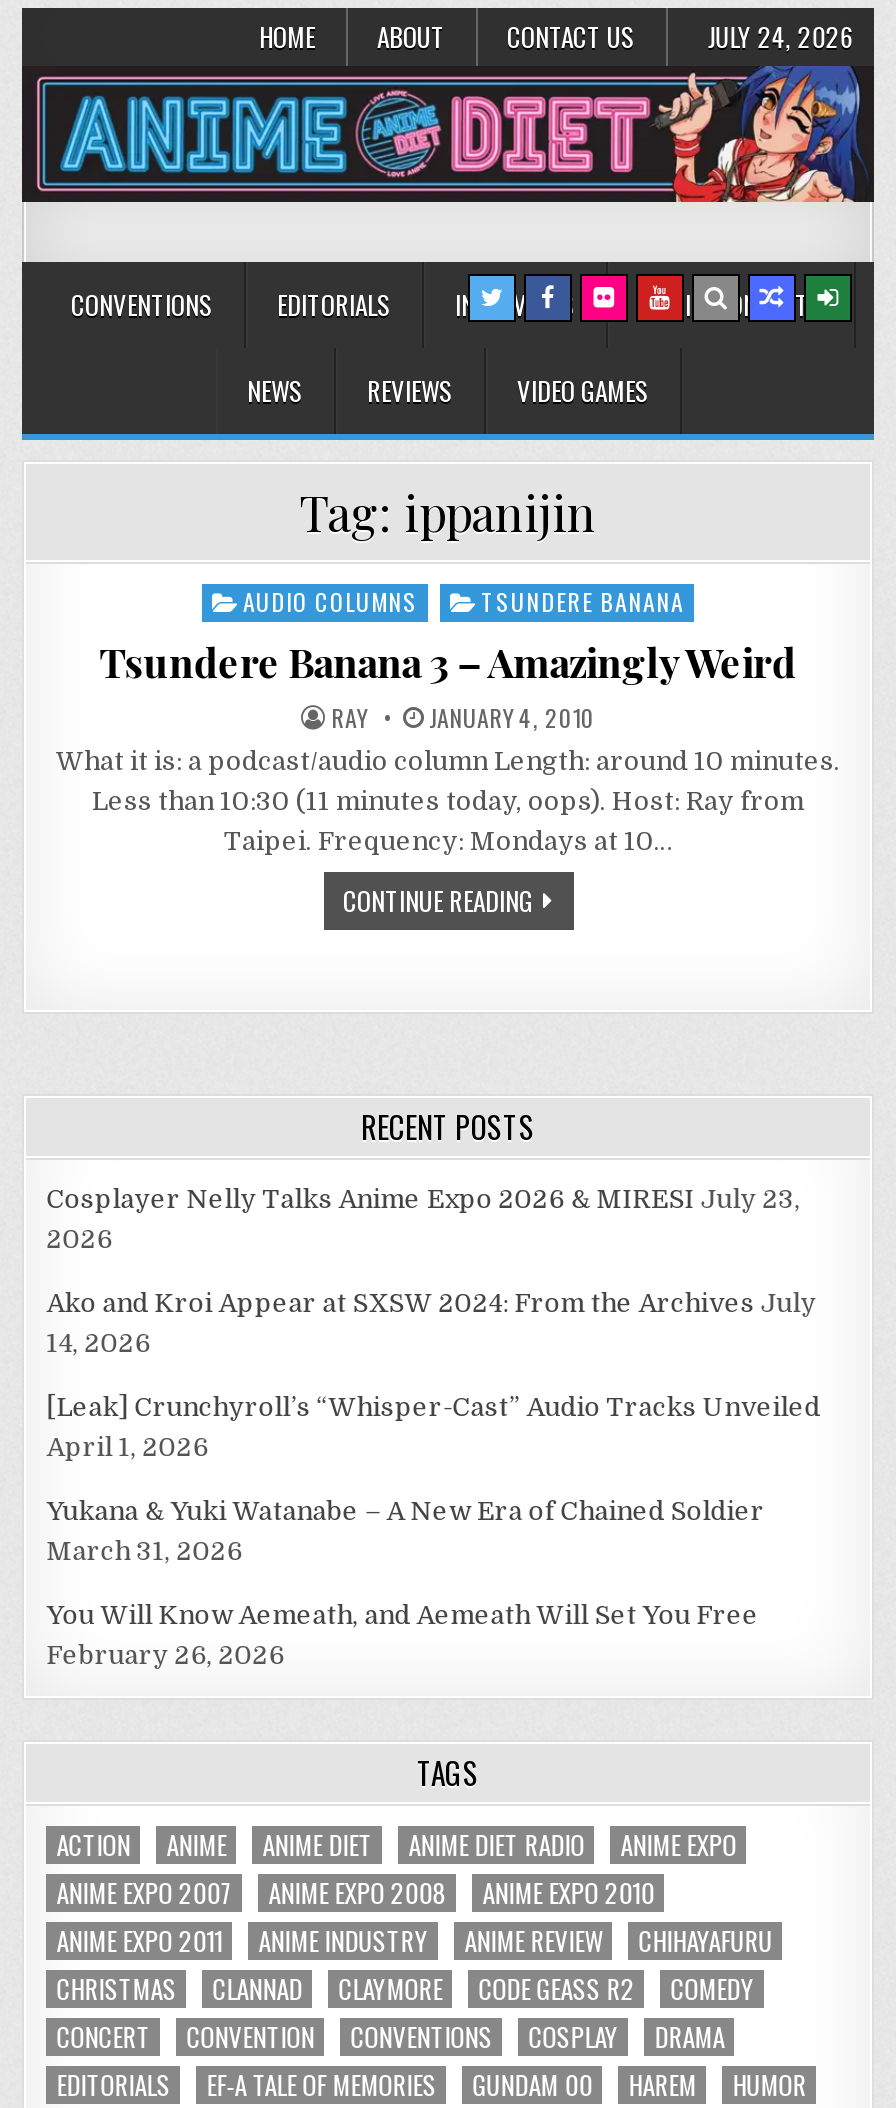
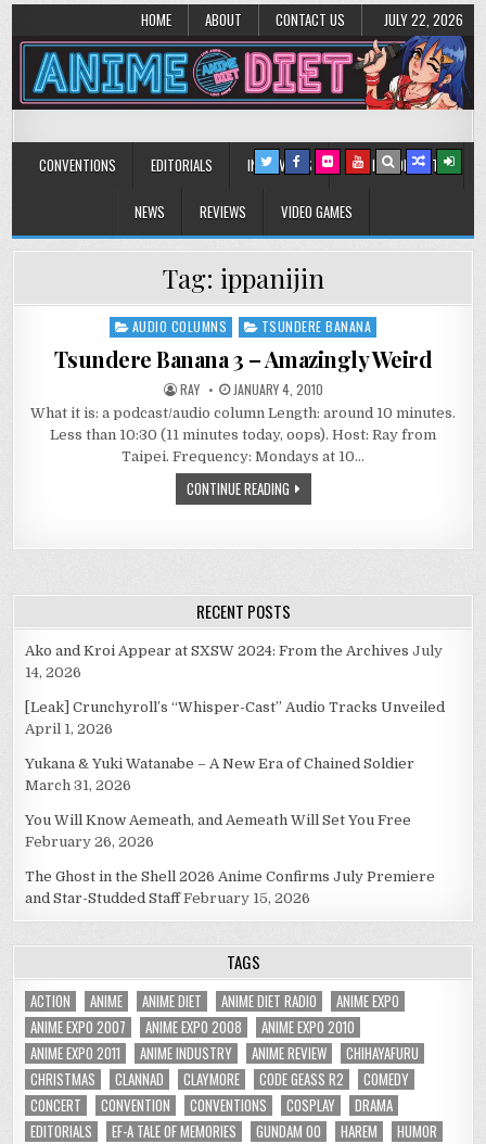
[259,16,854,56] HOME ABOUT CONTACT US JULY 24, 2026 -> [140,9,463,30] HOME ABOUT CONTACT US JULY 22, 2026
[46,1183,800,1253] Cosplayer Nelly Talks Anime Expo 2026 & MIRESI July 23, | 2026 -> none
moved [46,1287,820,1669] -> [25,642,445,849]: Ako and Kroi Appear at SXSW 2024: From the Archives July | 14, 2026 | [Leak] Crunchyroll’s “Whisper-Cast” Audio Tracks Unveiled | April 1, 2026 | Yukana & Yuki Watanabe – A New Era of Chained Soldier | March 31, 2026 | You Will Know Aemeath, and Aemeath Will Set You Free | February 26, 2026
none -> [25,868,435,906] The Ghost in the Shell 2026 Anime Confirms July Premiere | and Star-Studded Staff February 15, 2026

